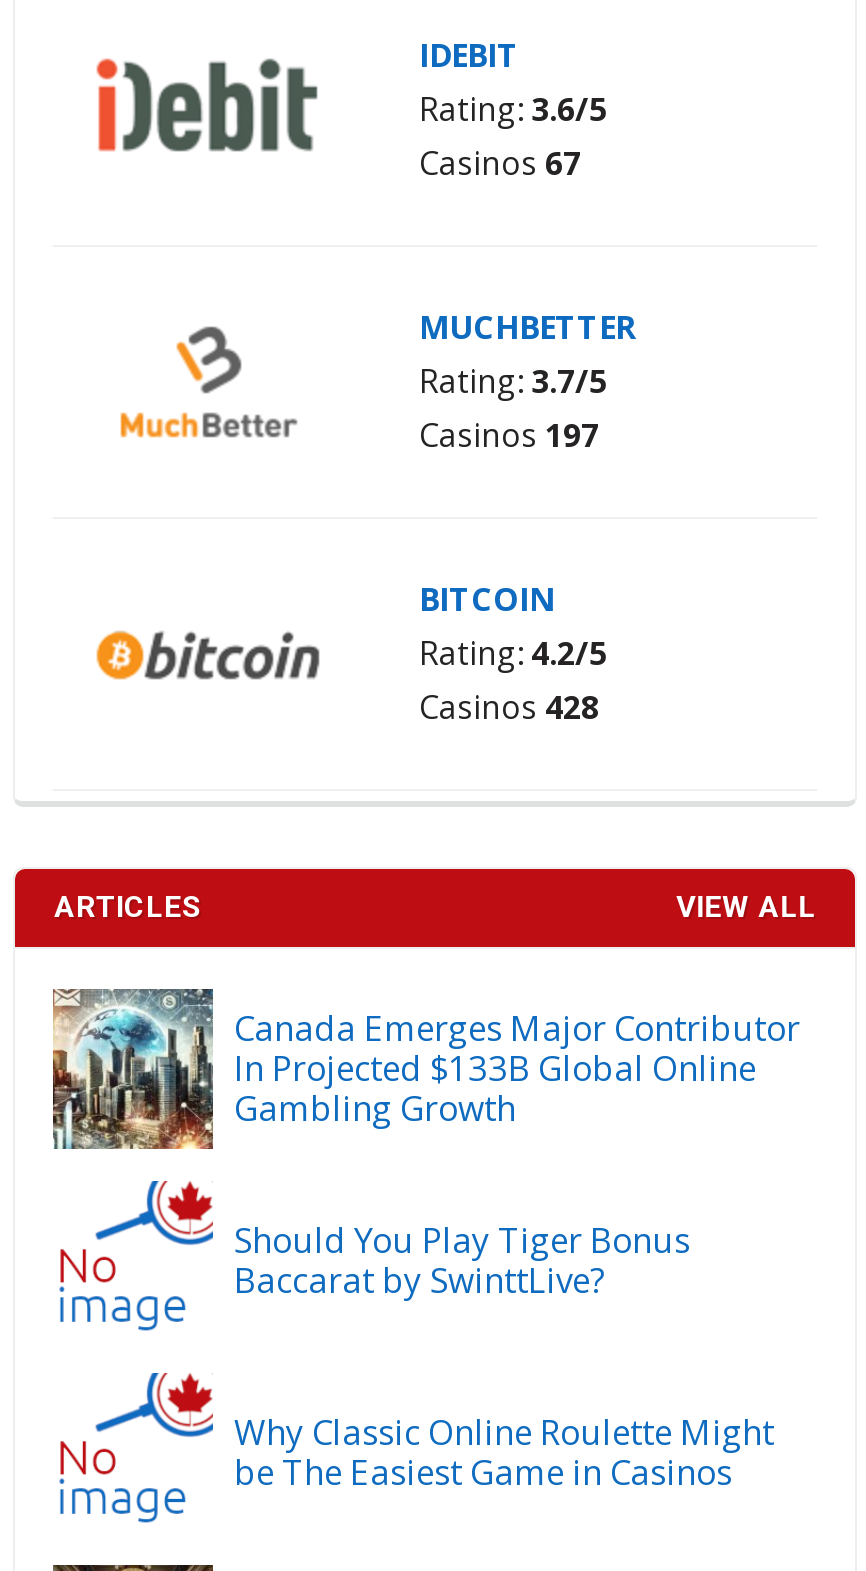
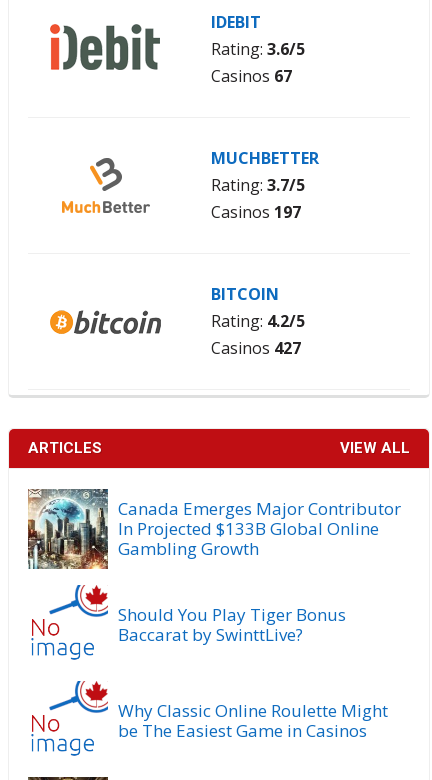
[419,686,599,730] Casinos 428 -> [211,337,301,359] Casinos 427

